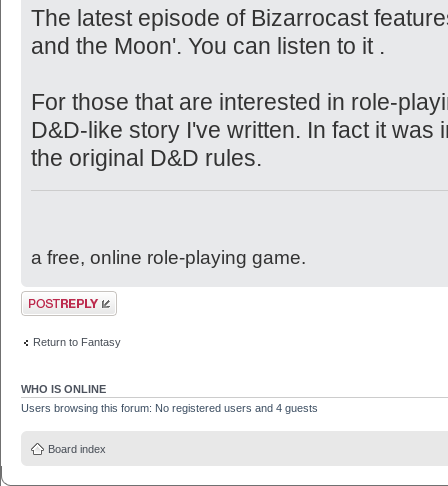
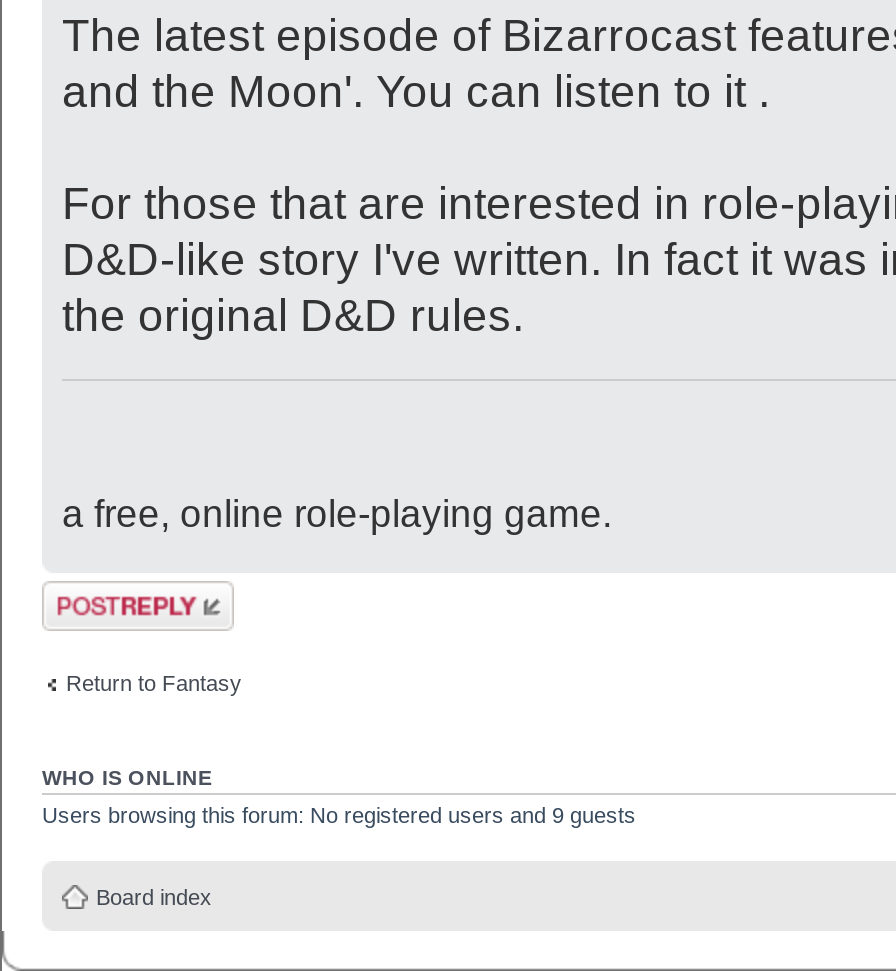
[21,402,318,414] Users browsing this forum: No registered users and 4 guests -> [42,803,636,827] Users browsing this forum: No registered users and 9 guests

